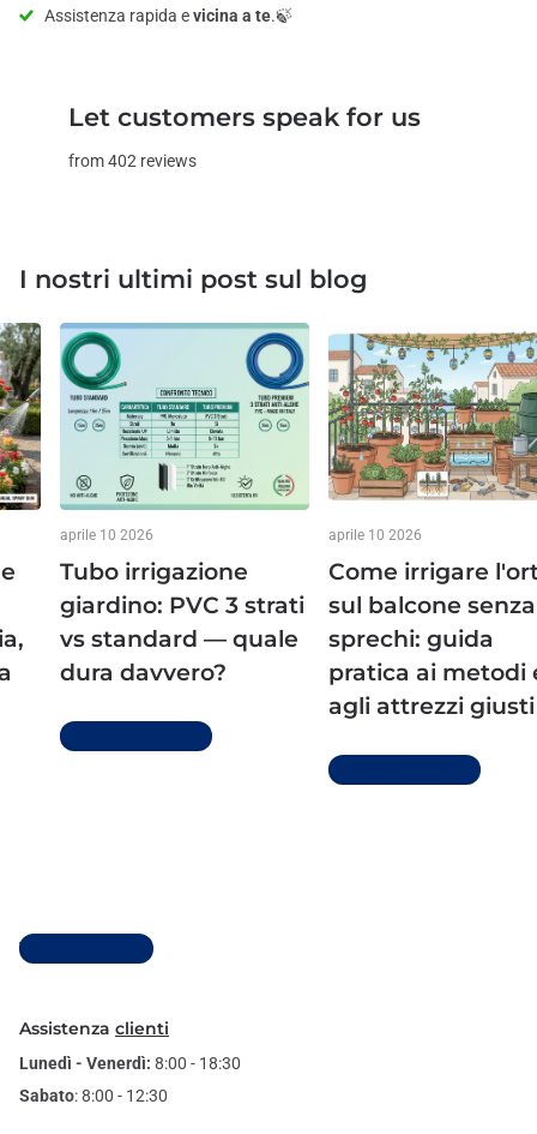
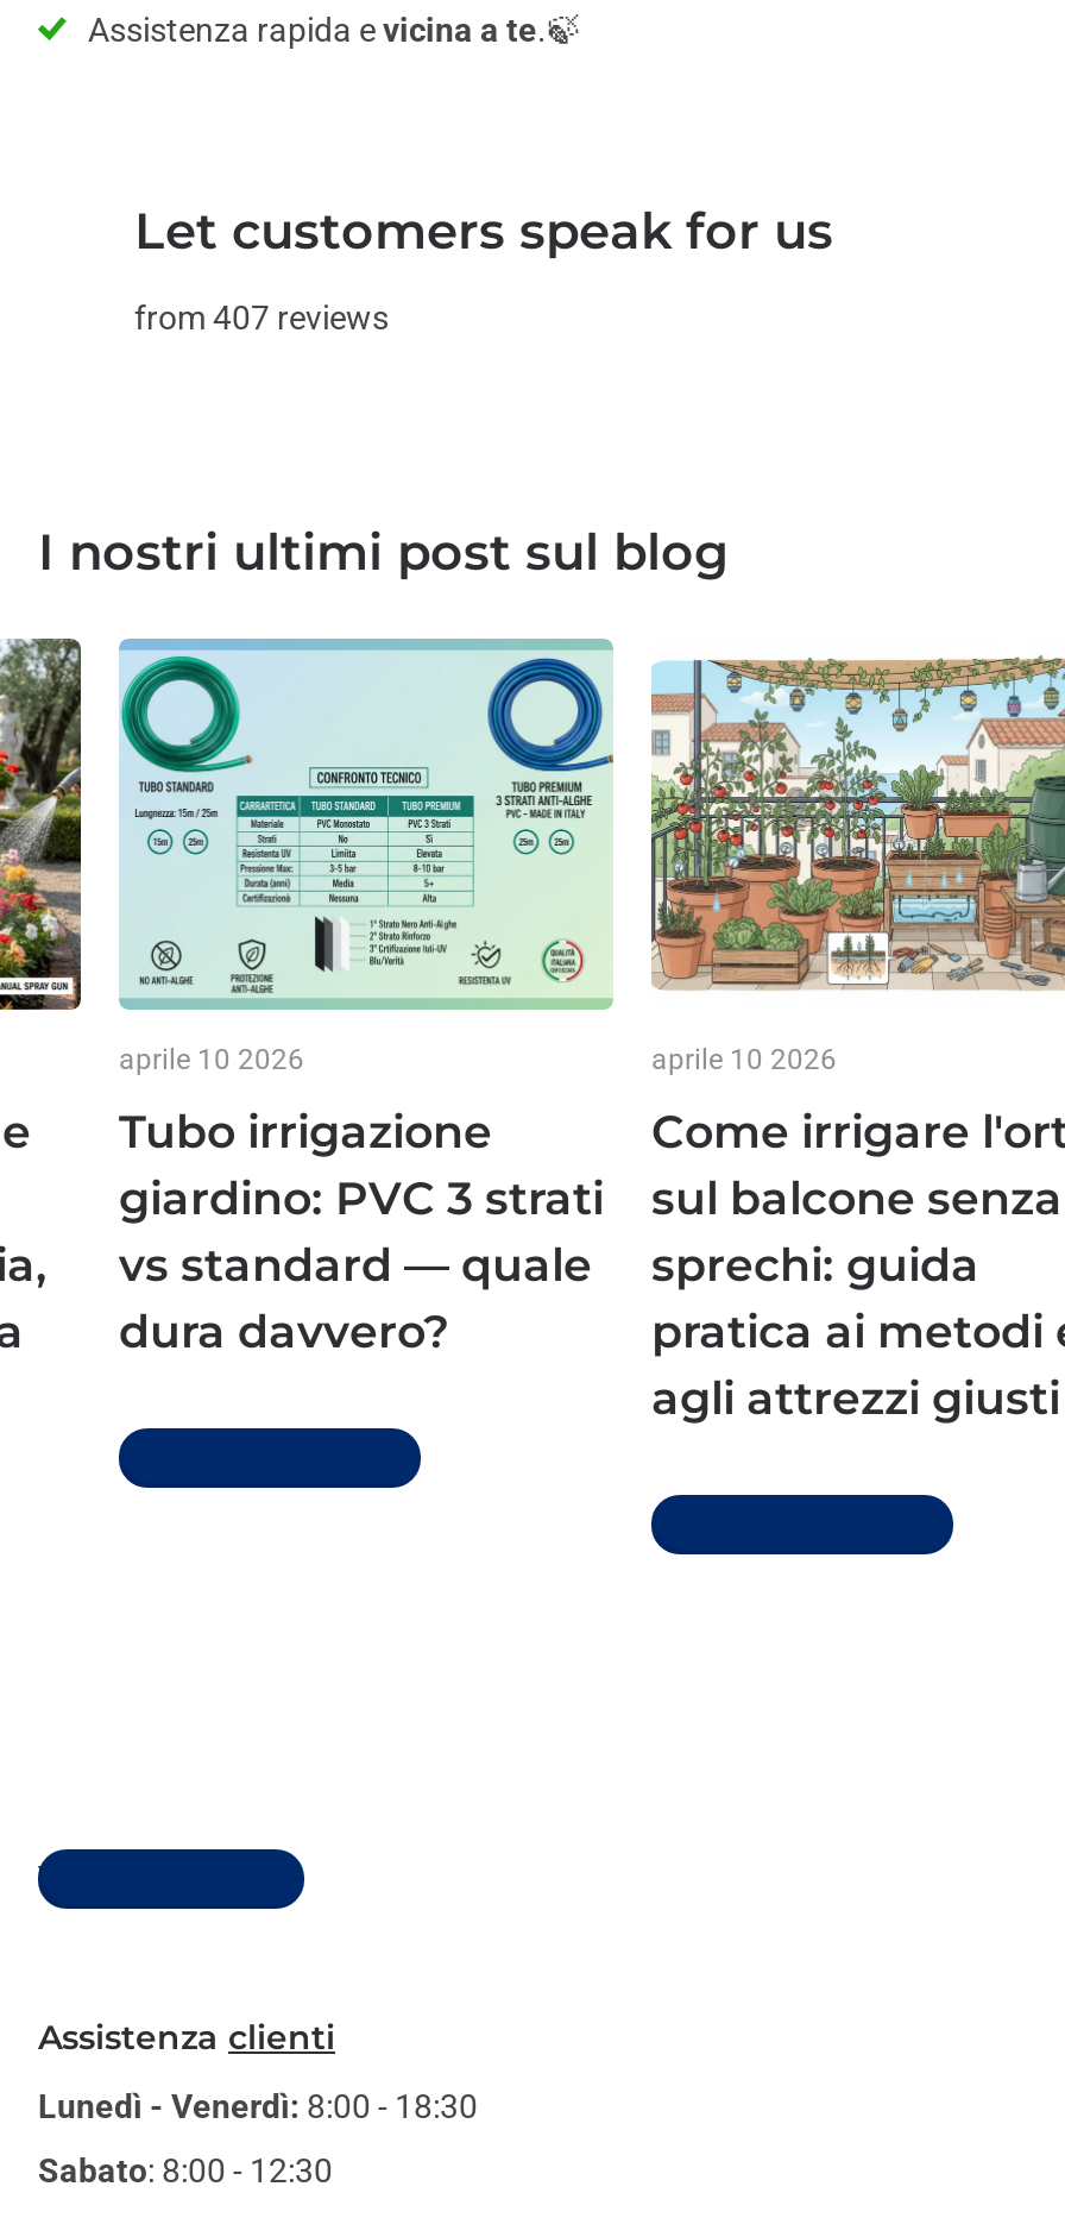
[68,151,196,170] from 402 reviews -> [134,299,389,337] from 407 reviews

